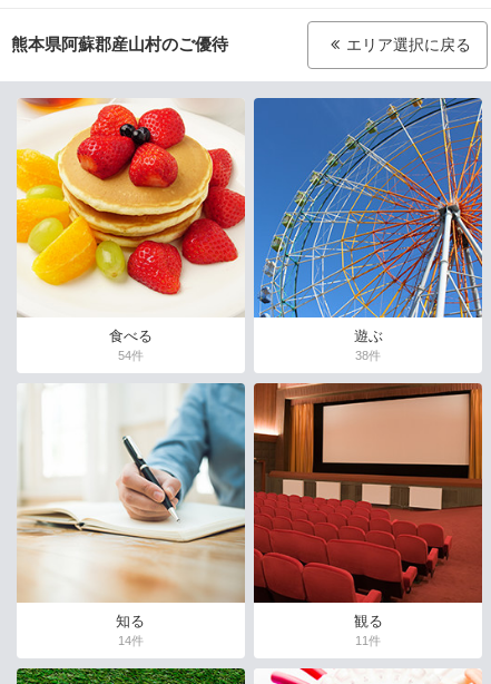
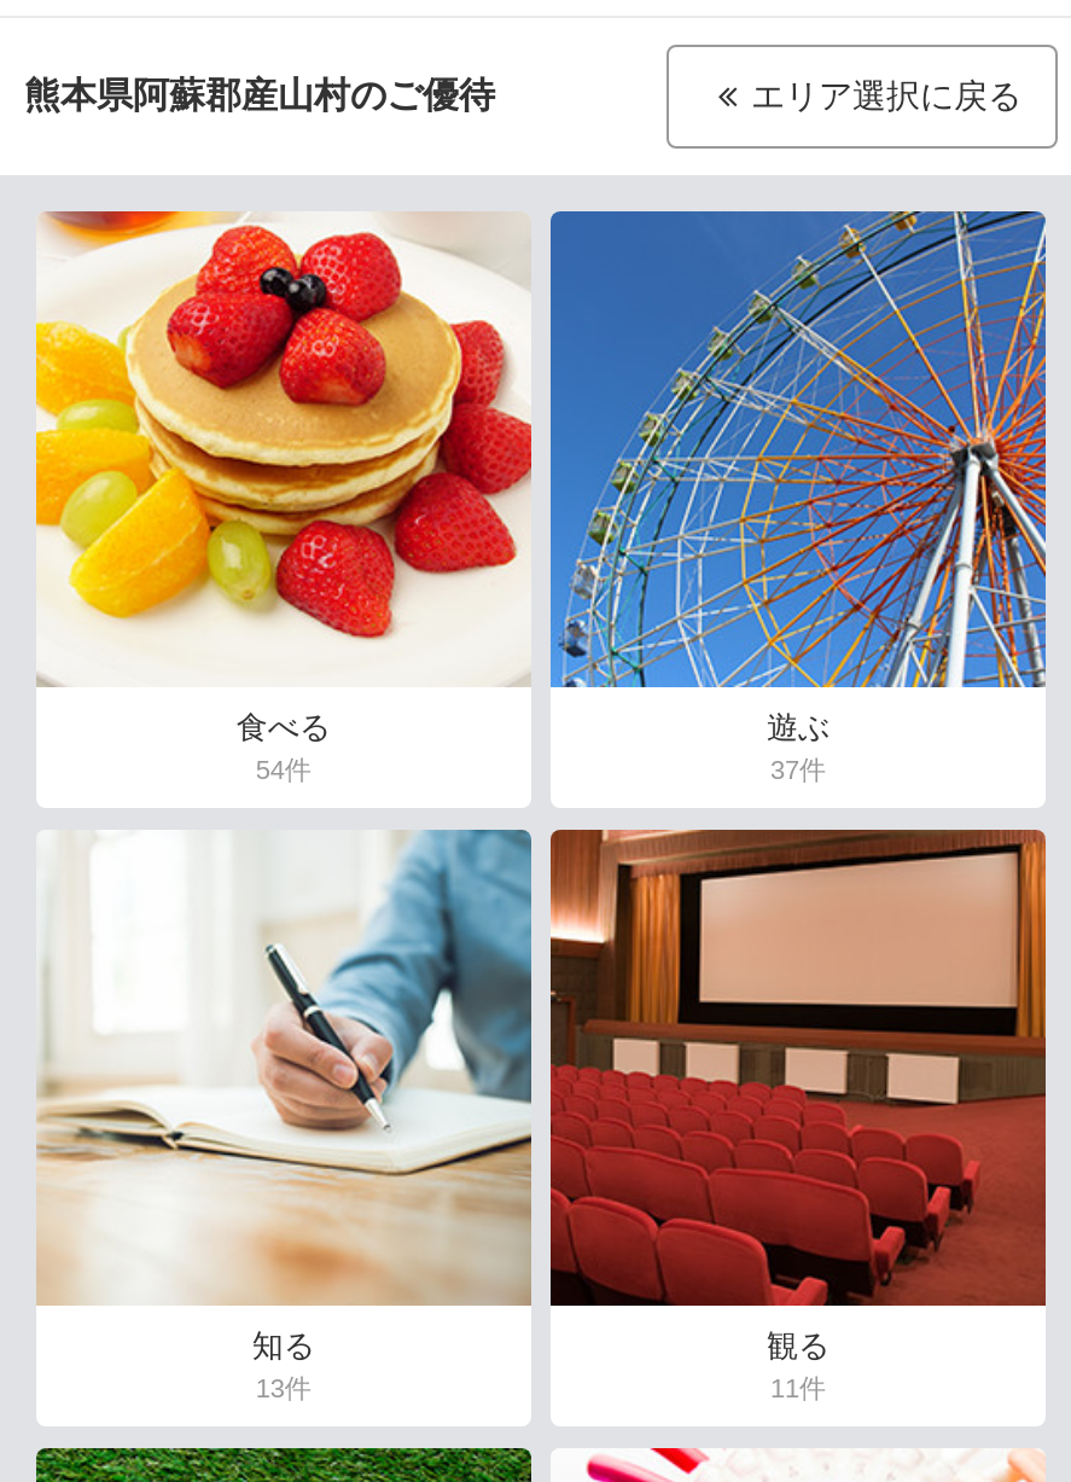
[355,349,381,362] 38件 -> [770,755,826,784] 37件
[118,634,144,647] 14件 -> [256,1373,311,1402] 13件

